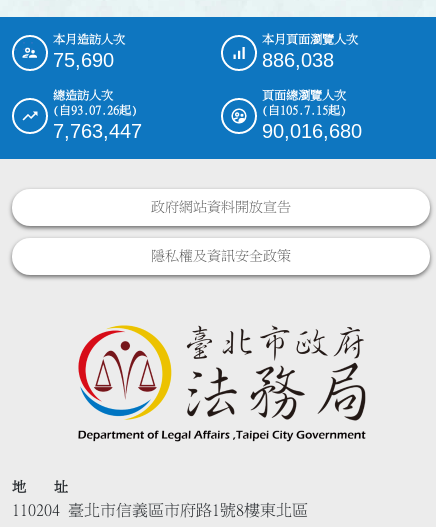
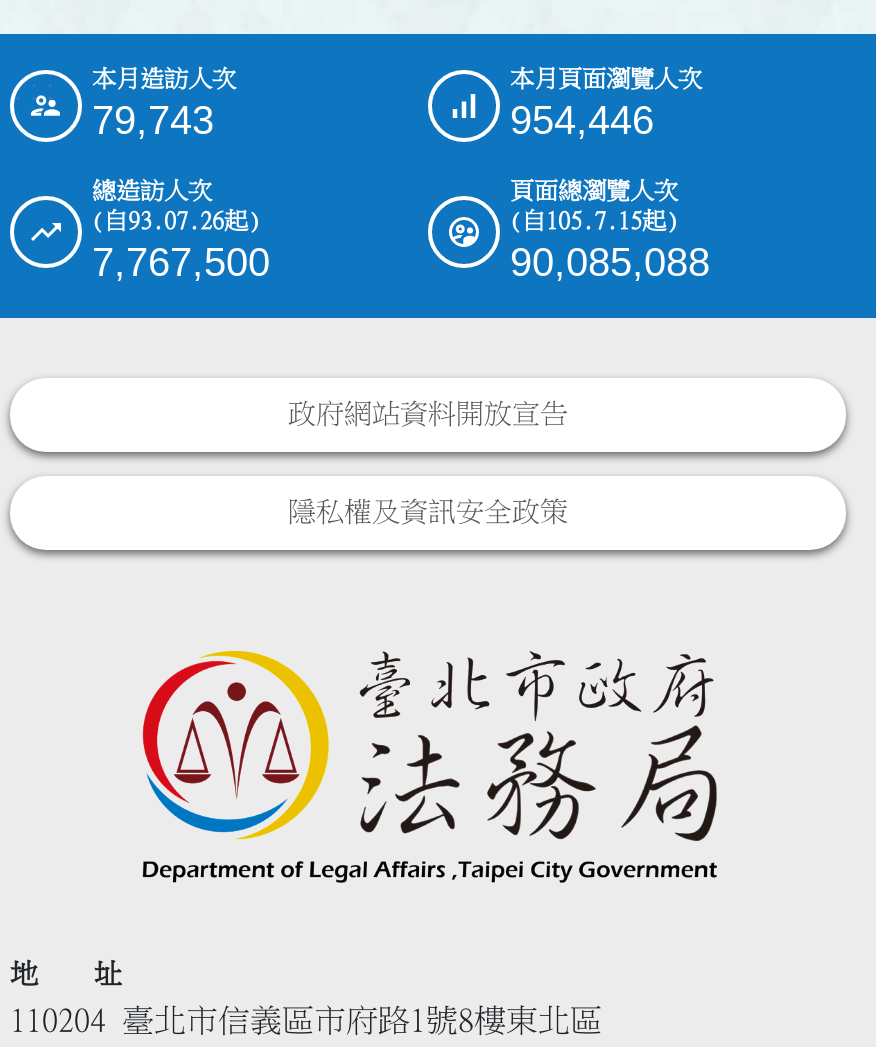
[53,49,114,71] 75,690 -> [92,98,214,142] 79,743
[262,49,334,71] 886,038 -> [510,98,654,142] 954,446
[53,120,142,142] 7,763,447 -> [92,240,270,284] 7,767,500
[262,120,362,142] 90,016,680 -> [510,240,710,284] 90,085,088

